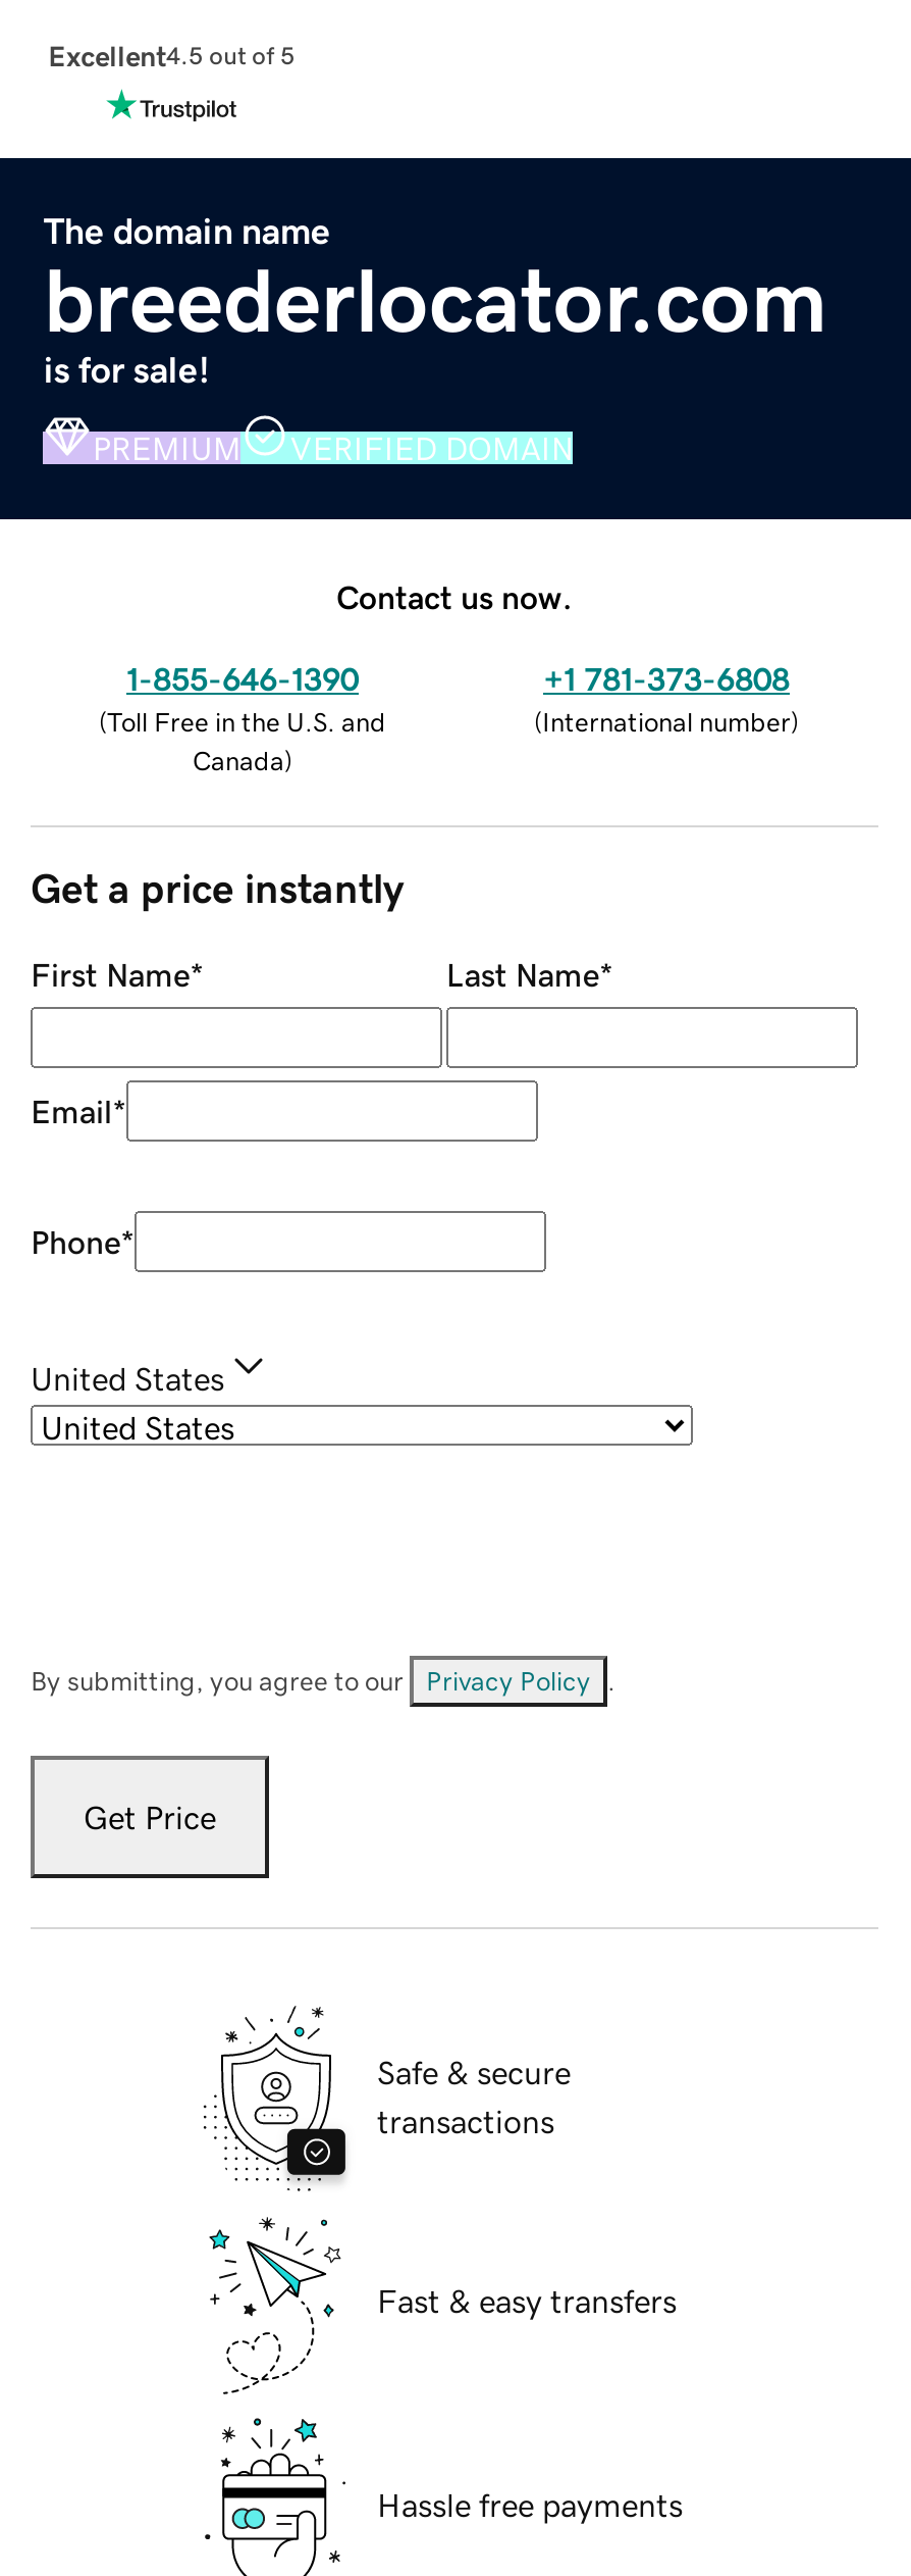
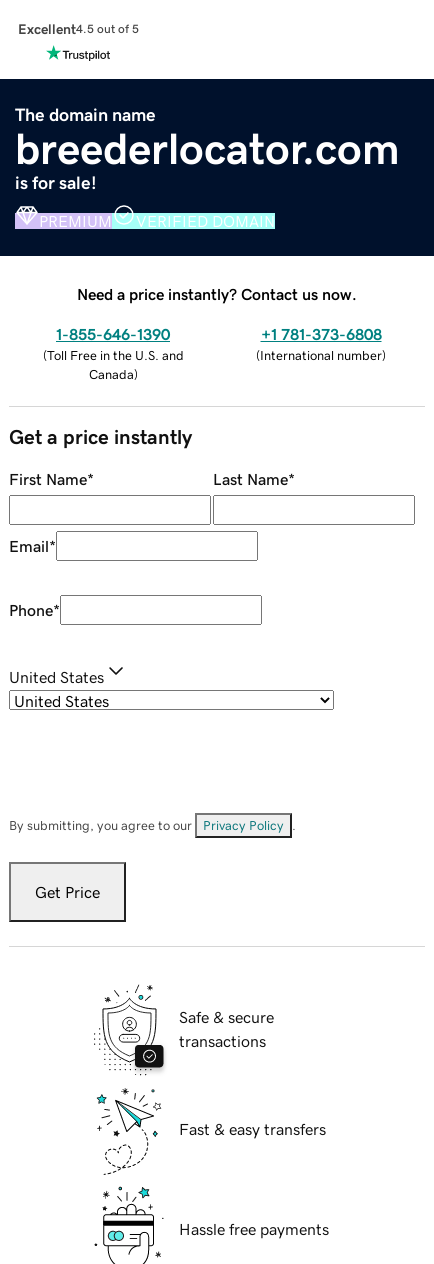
[336,580,573,612] Contact us now. -> [77,286,357,302] Need a price instantly? Contact us now.

